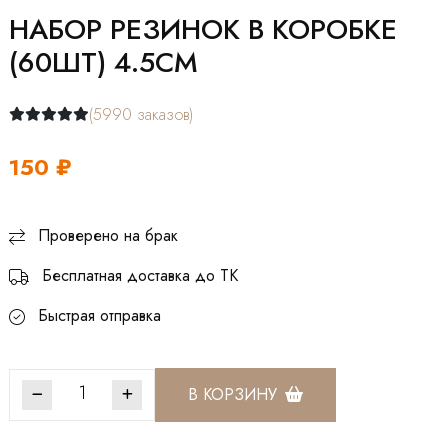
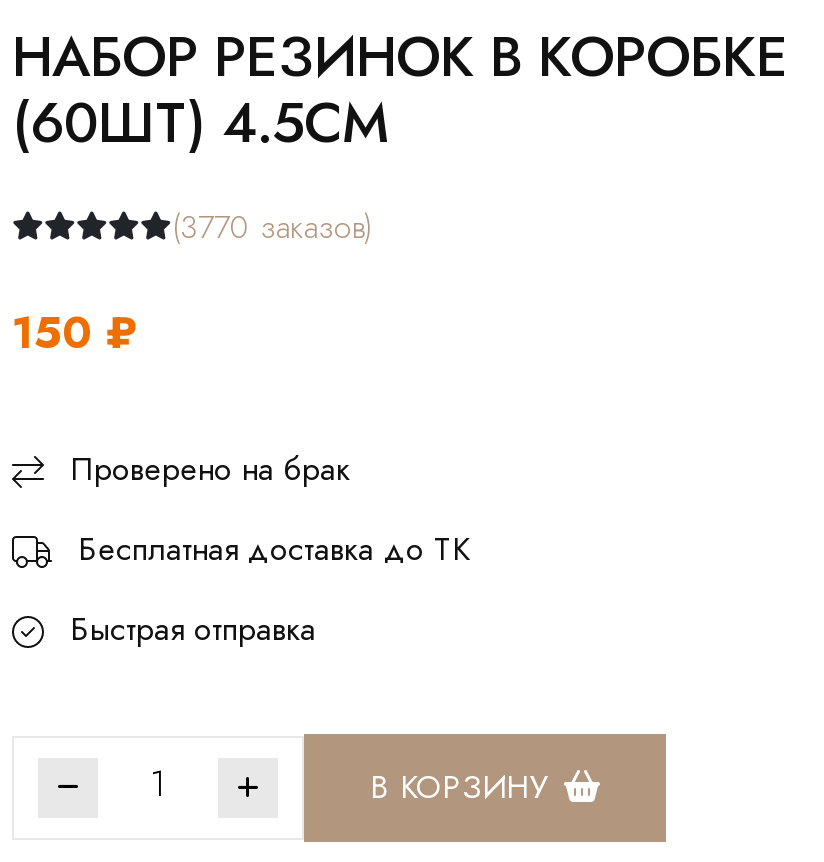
[89,103,193,126] (5990 заказов) -> [172,204,372,250] (3770 заказов)

